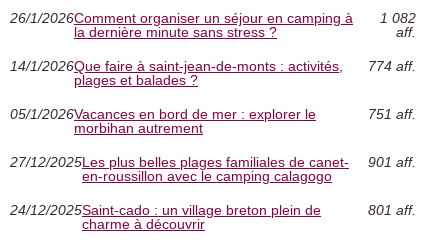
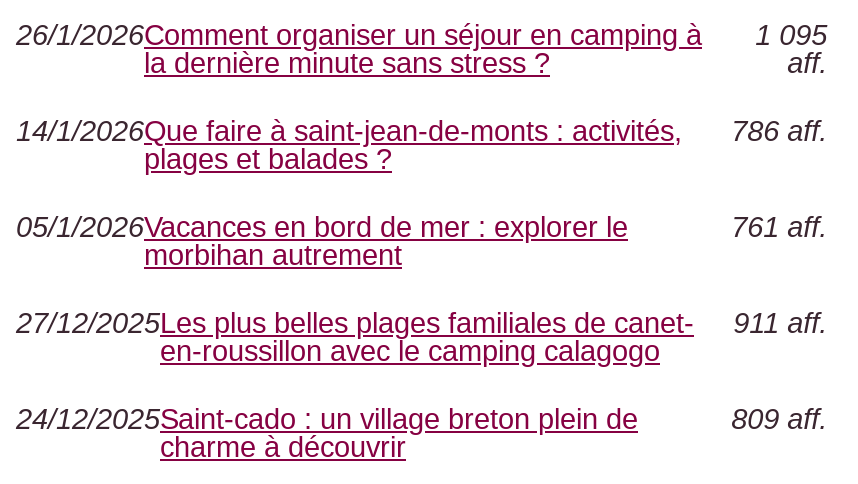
[10,10,416,26] 26/1/2026Comment organiser un séjour en camping à 1 082 -> [16,19,827,51] 26/1/2026Comment organiser un séjour en camping à 1 095
[10,58,416,74] 14/1/2026Que faire à saint-jean-de-monts : activités, 774 aff. -> [16,115,827,147] 14/1/2026Que faire à saint-jean-de-monts : activités, 786 aff.
[368,106,416,122] 751 aff. -> [731,211,827,243] 761 aff.
[10,154,416,170] 27/12/2025 Les plus belles plages familiales de canet- 901 aff. -> [16,307,827,339] 27/12/2025 Les plus belles plages familiales de canet- 911 aff.
[368,202,416,218] 801 aff. -> [731,403,827,435] 809 aff.

